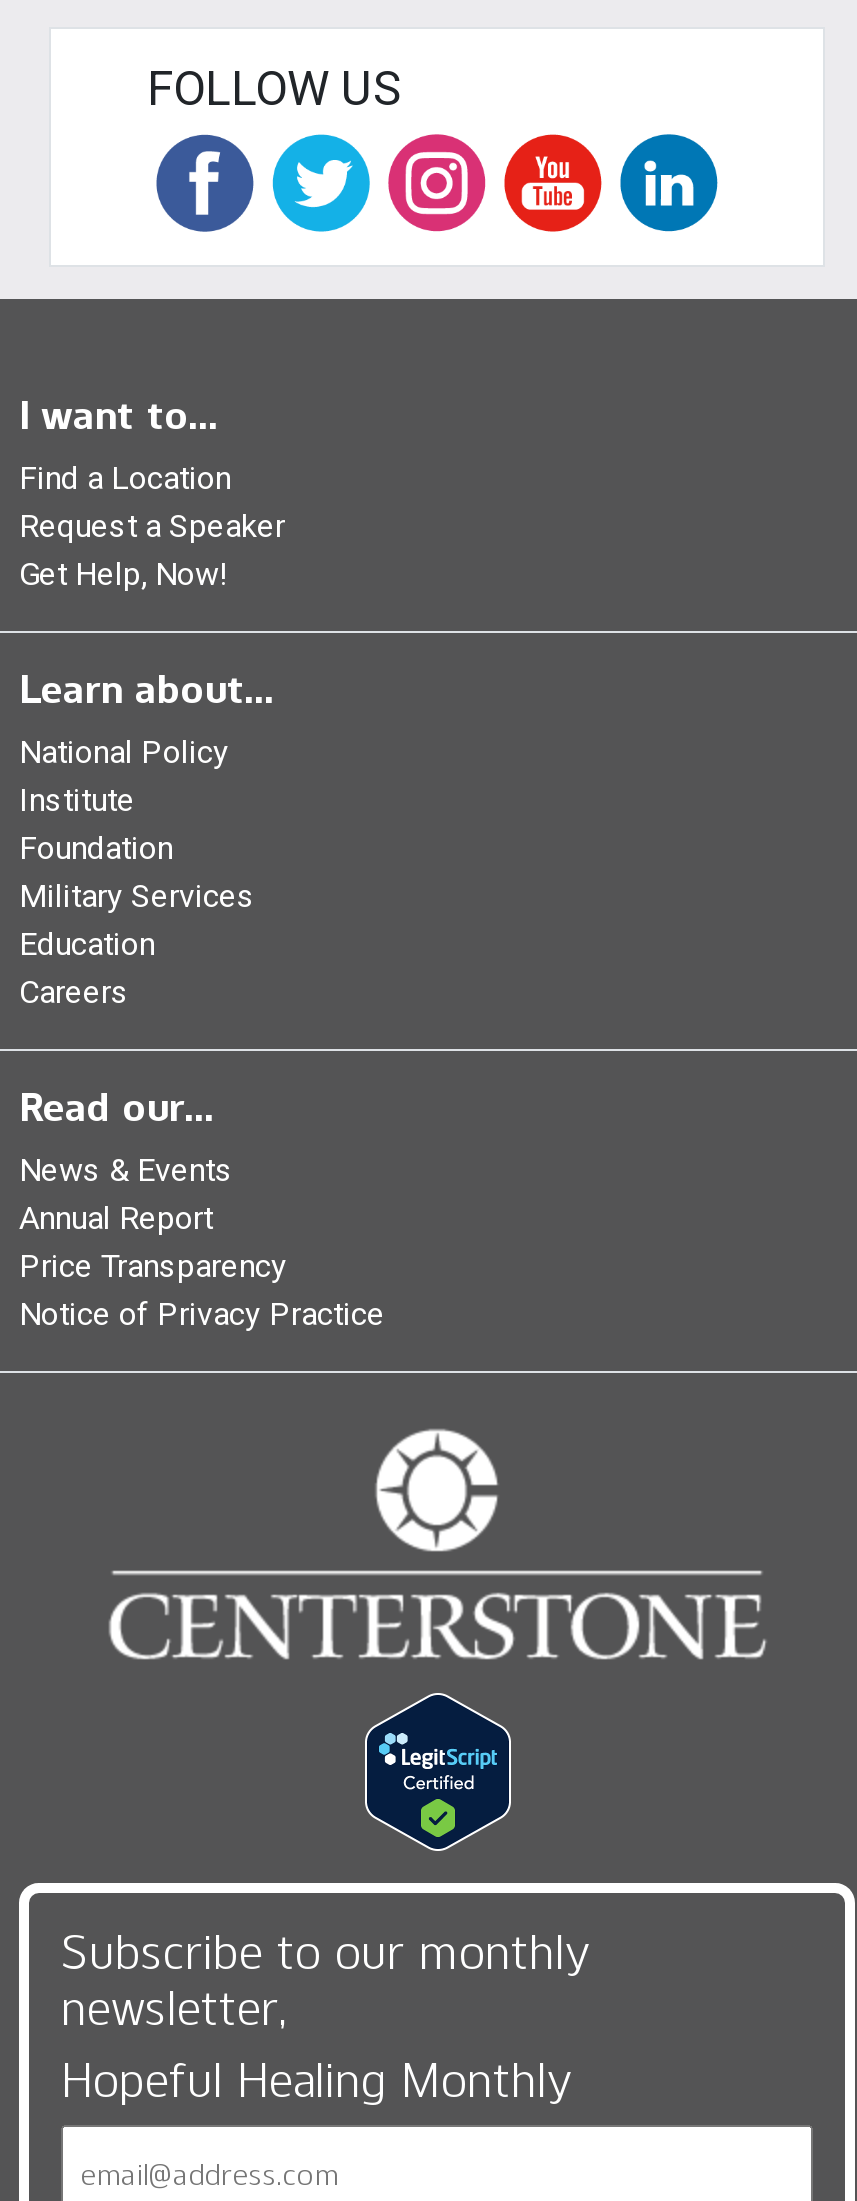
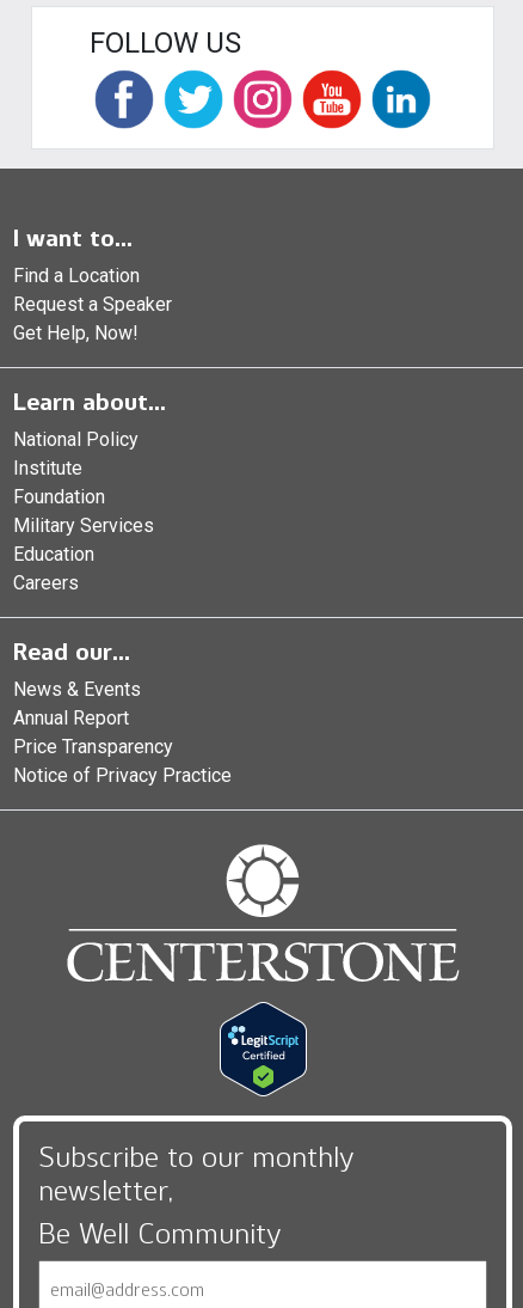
[61,2050,571,2108] Hopeful Healing Monthly -> [38,1216,281,1250] Be Well Community

